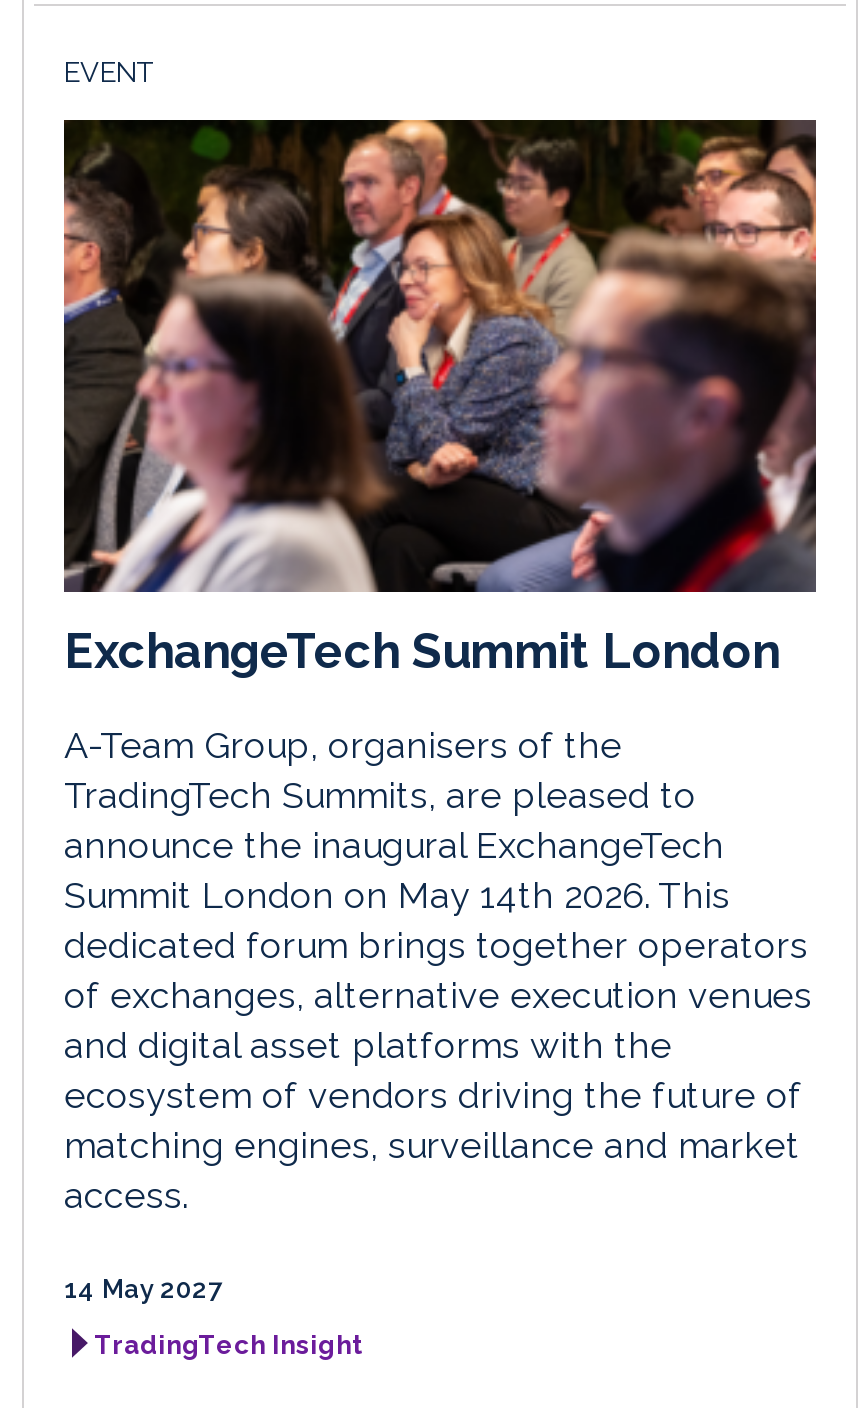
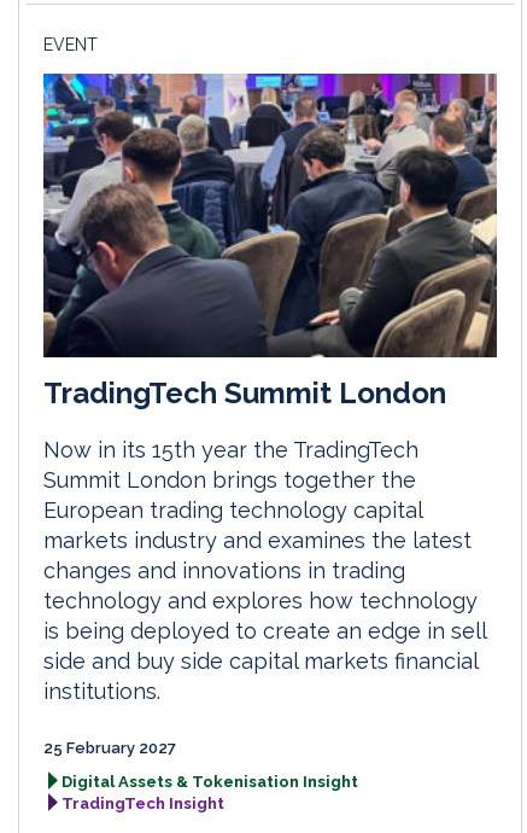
[62,118,818,1305] [image] | ExchangeTech Summit London | A-Team Group, organisers of the | TradingTech Summits, are pleased to | announce the inaugural ExchangeTech | Summit London on May 14th 2026. This | dedicated forum brings together operators | of exchanges, alternative execution venues | and digital asset platforms with the | ecosystem of vendors driving the future of | matching engines, surveillance and market | access. | 14 May 2027 -> [42,72,497,791] [image] | TradingTech Summit London | Now in its 15th year the TradingTech | Summit London brings together the | European trading technology capital | markets industry and examines the latest | changes and innovations in trading | technology and explores how technology | is being deployed to create an edge in sell | side and buy side capital markets financial | institutions. | 25 February 2027 | Digital Assets & Tokenisation Insight

